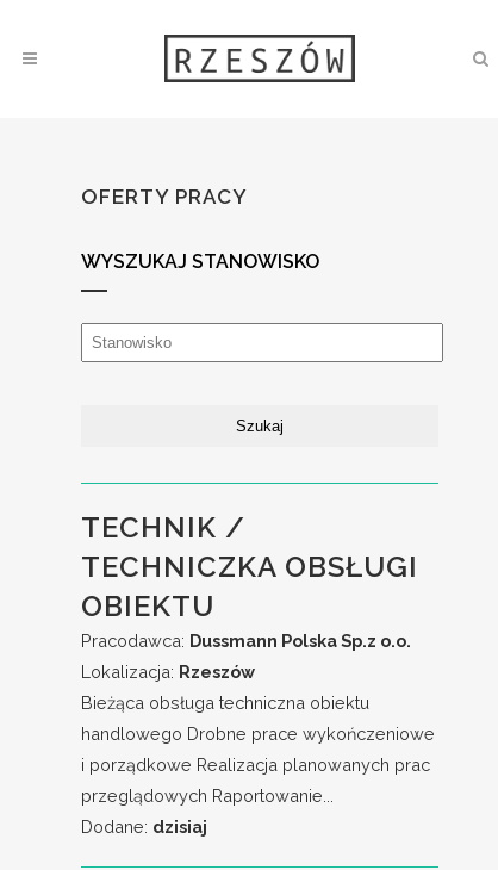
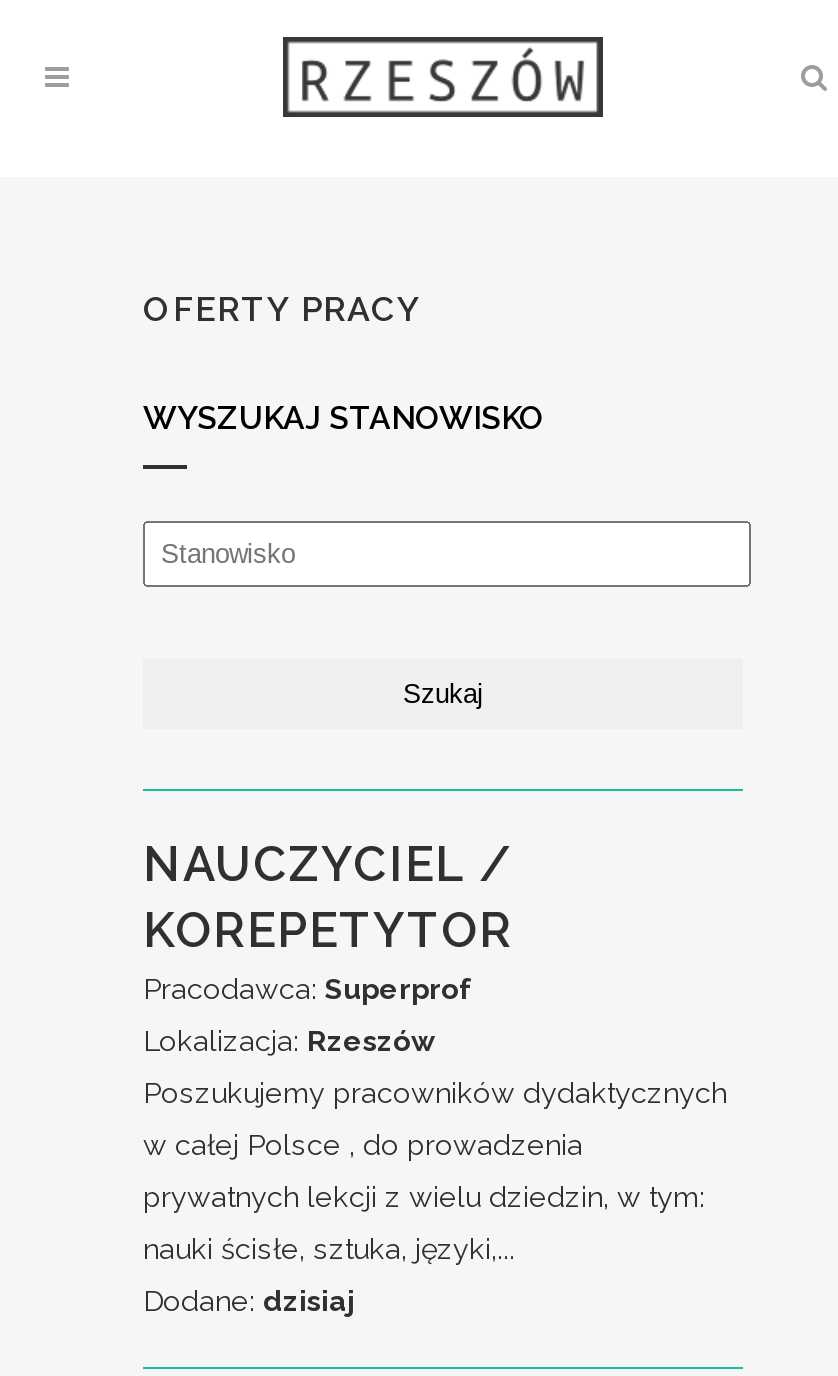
[81,510,418,651] TECHNIK / | TECHNICZKA OBSŁUGI | OBIEKTU | Pracodawca: Dussmann Polska Sp.z o.o. -> [143,835,513,1005] NAUCZYCIEL / | KOREPETYTOR | Pracodawca: Superprof
[81,692,369,713] Bieżąca obsługa techniczna obiektu -> [143,1075,727,1109] Poszukujemy pracowników dydaktycznych
[81,723,435,744] handlowego Drobne prace wykończeniowe -> [143,1127,583,1161] w całej Polsce , do prowadzenia
[81,754,430,775] i porządkowe Realizacja planowanych prac -> [143,1179,705,1213] prywatnych lekcji z wielu dziedzin, w tym:
[81,785,334,806] przeglądowych Raportowanie... -> [143,1231,515,1265] nauki ścisłe, sztuka, języki,...

